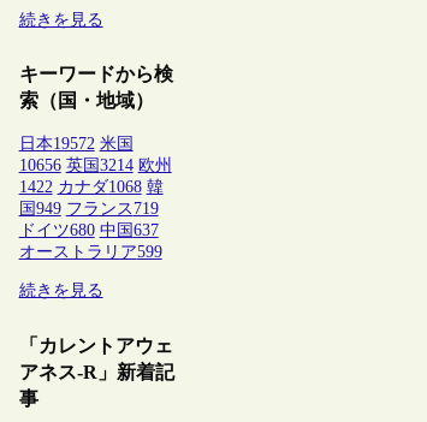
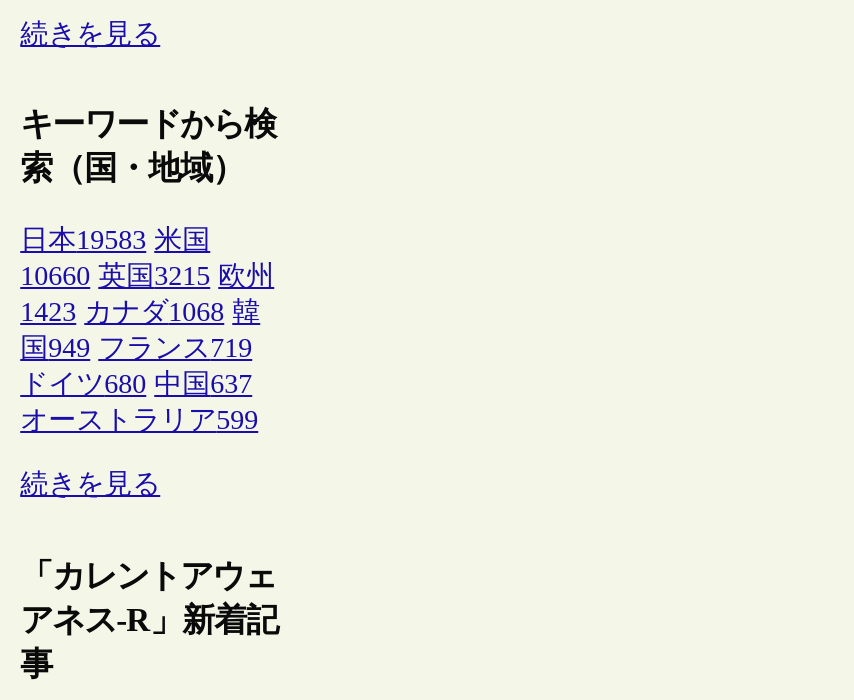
[19,135,133,153] 日本19572 米国 -> [20,226,210,256] 日本19583 米国
[19,157,172,175] 10656 英国3214 欧州 -> [20,262,274,292] 10660 英国3215 欧州
[19,178,163,196] 1422 カナダ1068 韓 -> [20,298,260,328] 1423 カナダ1068 韓

